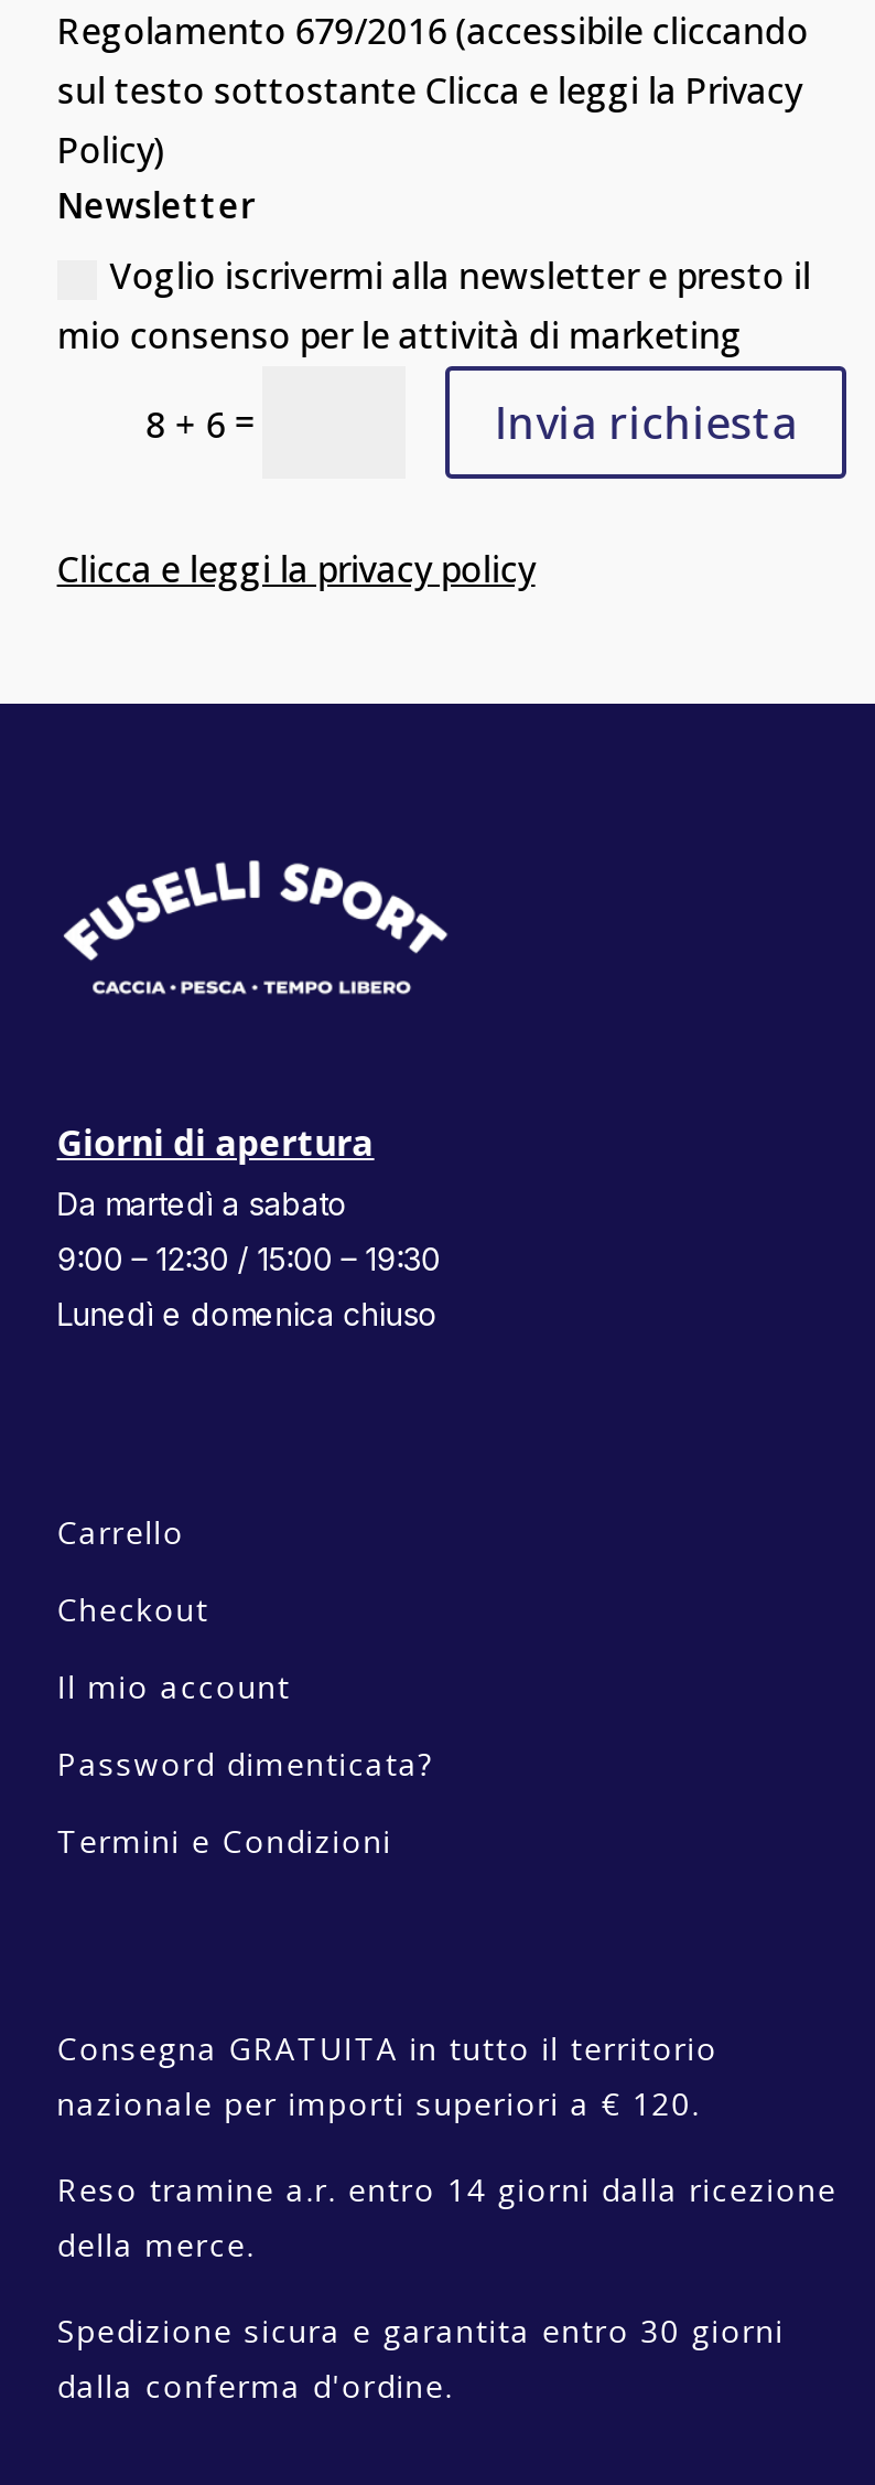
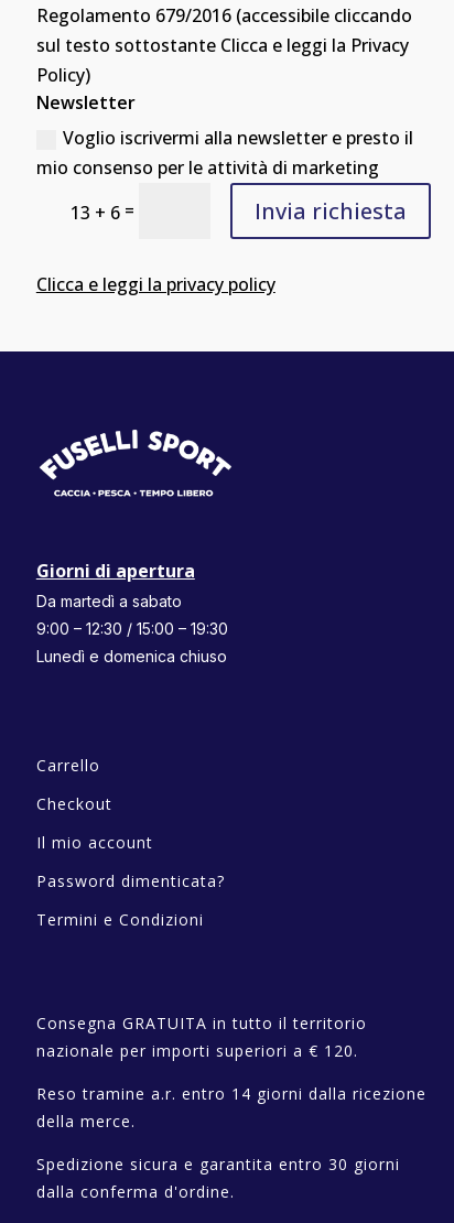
[146,398,263,450] 8 + 6 = -> [71,199,139,225] 13 + 6 =

